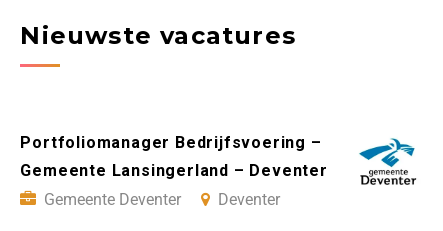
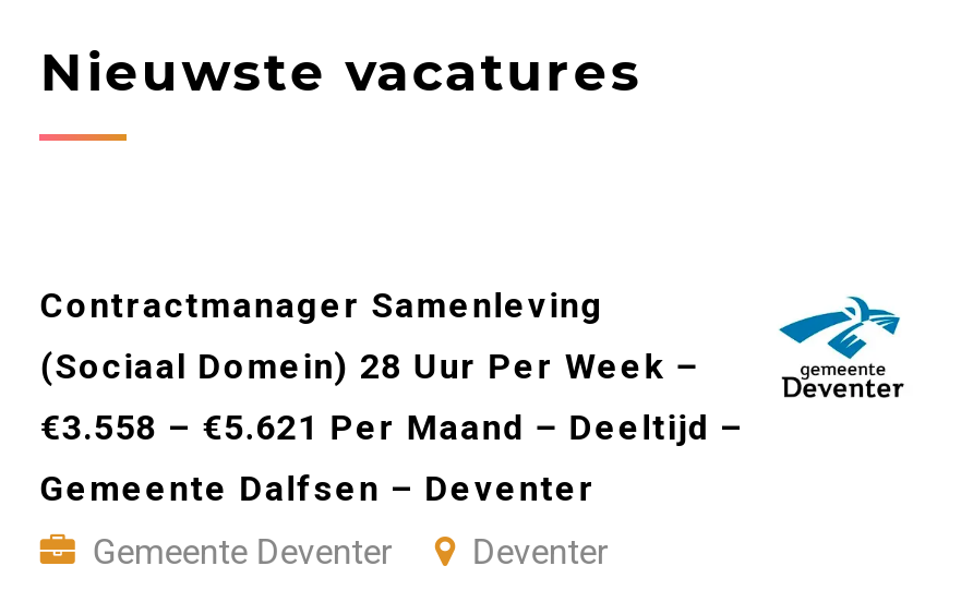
[20,133,328,180] Portfoliomanager Bedrijfsvoering – | Gemeente Lansingerland – Deventer -> [40,285,743,509] Contractmanager Samenleving | (Sociaal Domein) 28 Uur Per Week – | €3.558 – €5.621 Per Maand – Deeltijd – | Gemeente Dalfsen – Deventer

